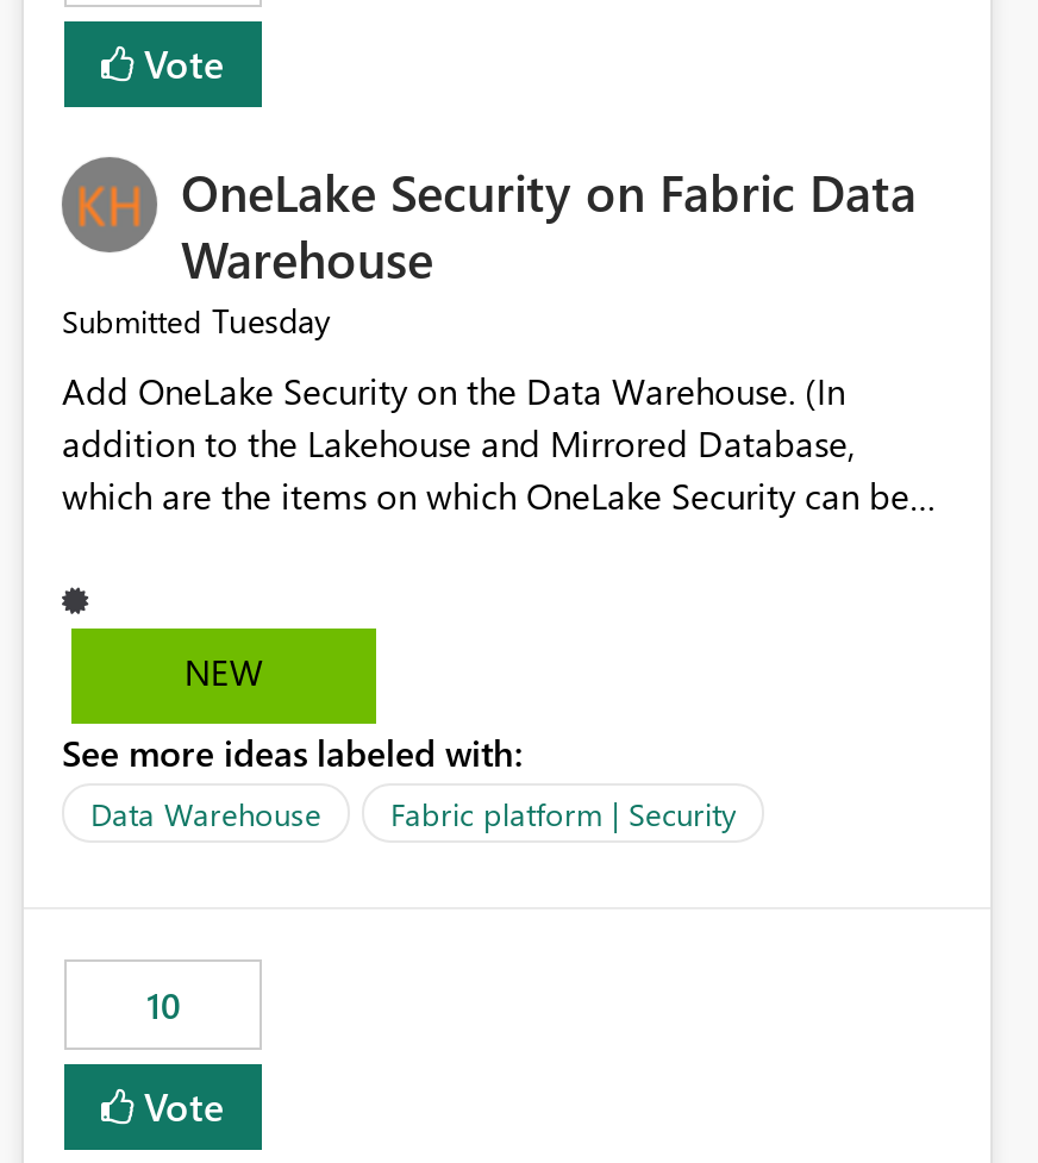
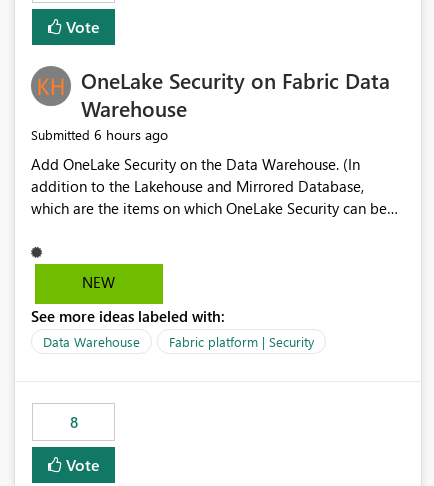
[62,299,331,344] Submitted Tuesday -> [31,125,168,144] Submitted 6 hours ago
[146,982,180,1029] 10 -> [69,412,77,432] 8

